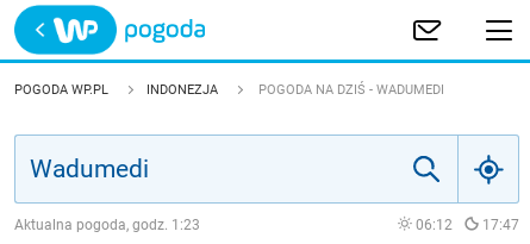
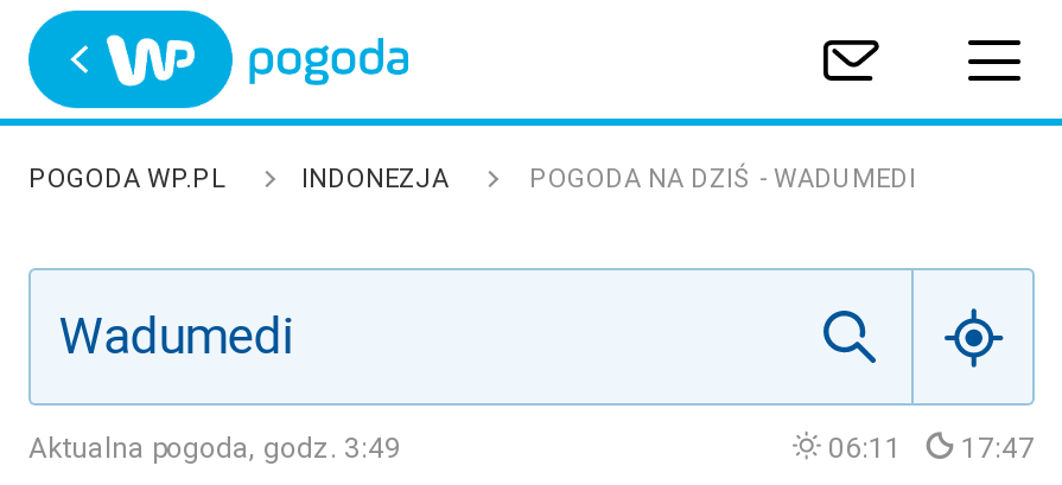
[14,217,200,233] Aktualna pogoda, godz. 1:23 -> [28,432,401,465] Aktualna pogoda, godz. 3:49
[416,217,519,233] 06:12 17:47 -> [828,432,1035,465] 06:11 17:47

